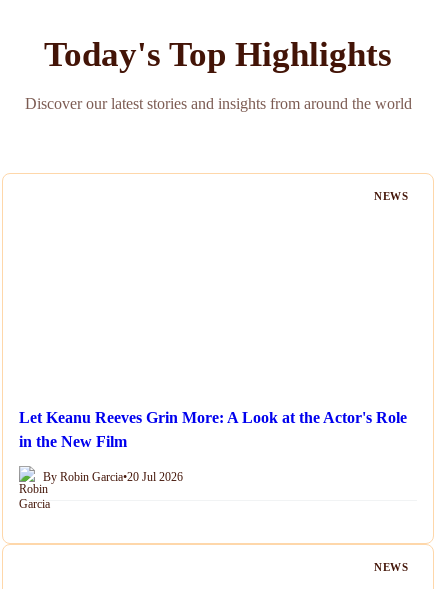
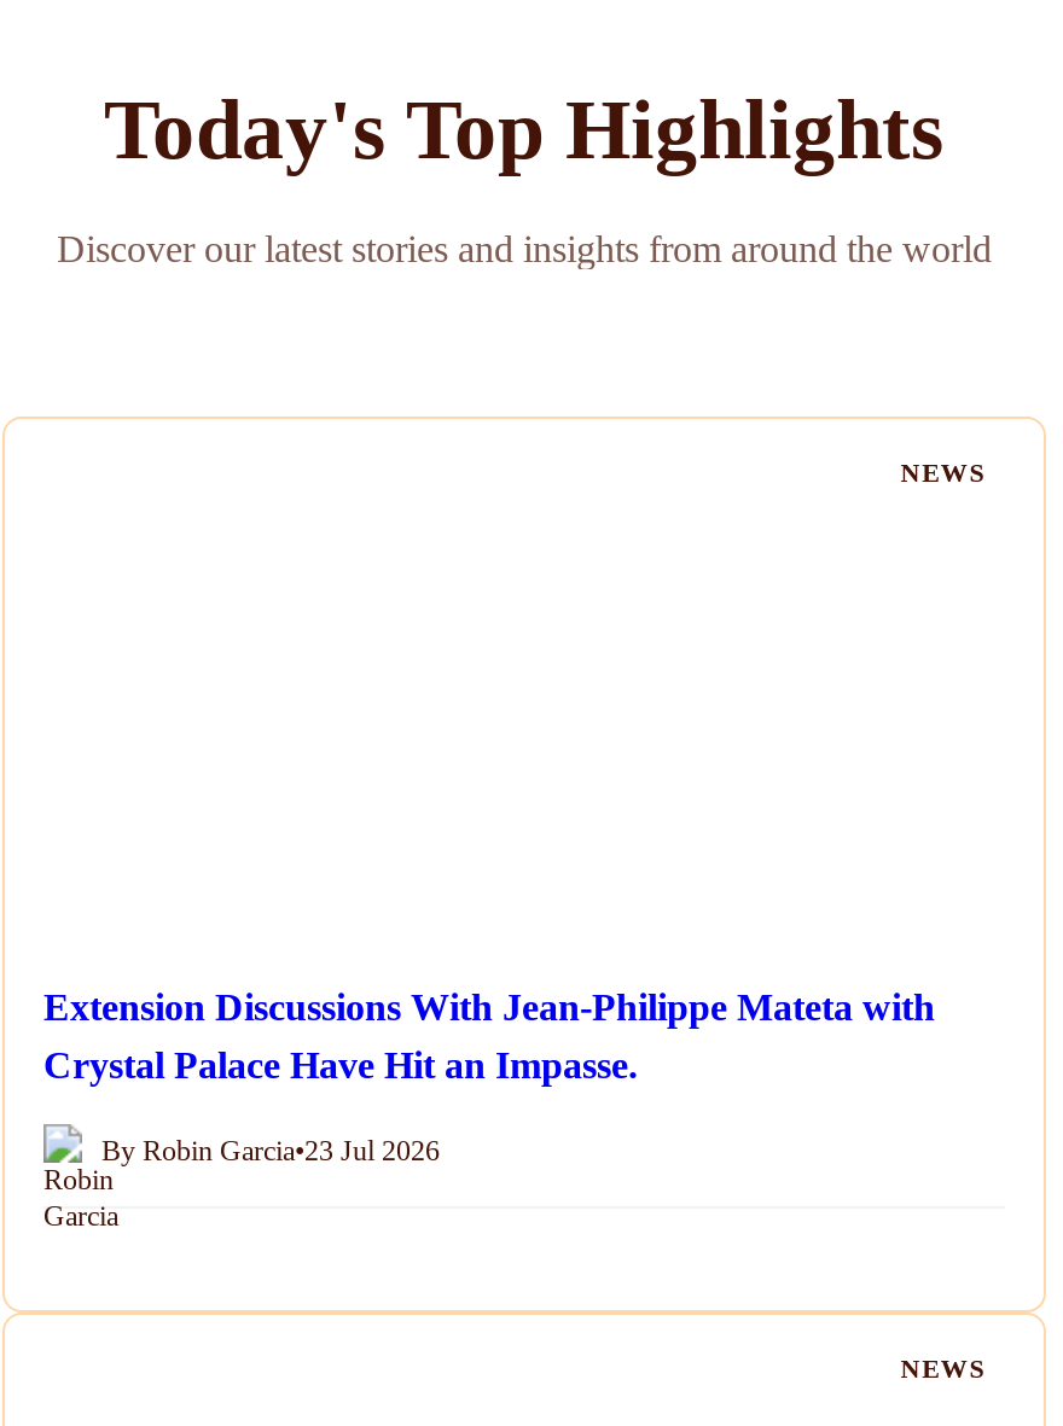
[19,408,407,449] Let Keanu Reeves Grin More: A Look at the Actor's Role | in the New Film -> [43,985,935,1084] Extension Discussions With Jean-Philippe Mateta with | Crystal Palace Have Hit an Impasse.
[43,470,183,484] By Robin Garcia•20 Jul 2026 -> [101,1134,440,1168] By Robin Garcia•23 Jul 2026

